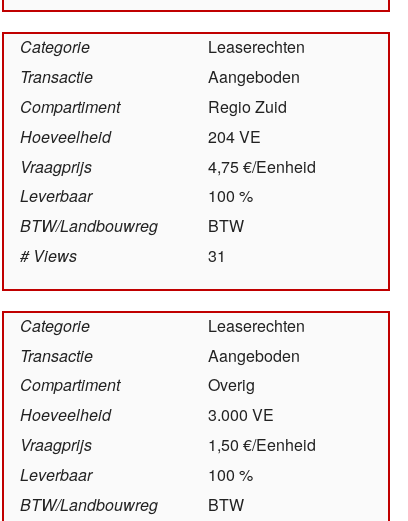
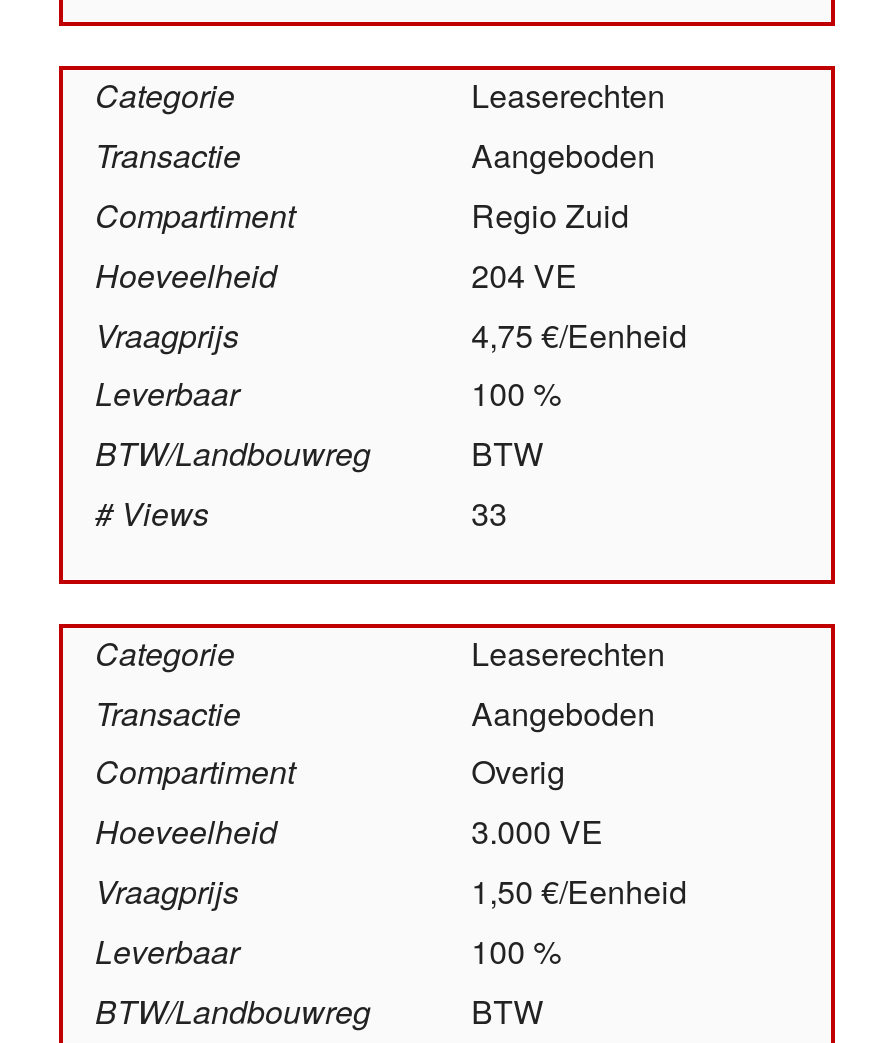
[208,244,226,267] 31 -> [471,490,507,536] 33

